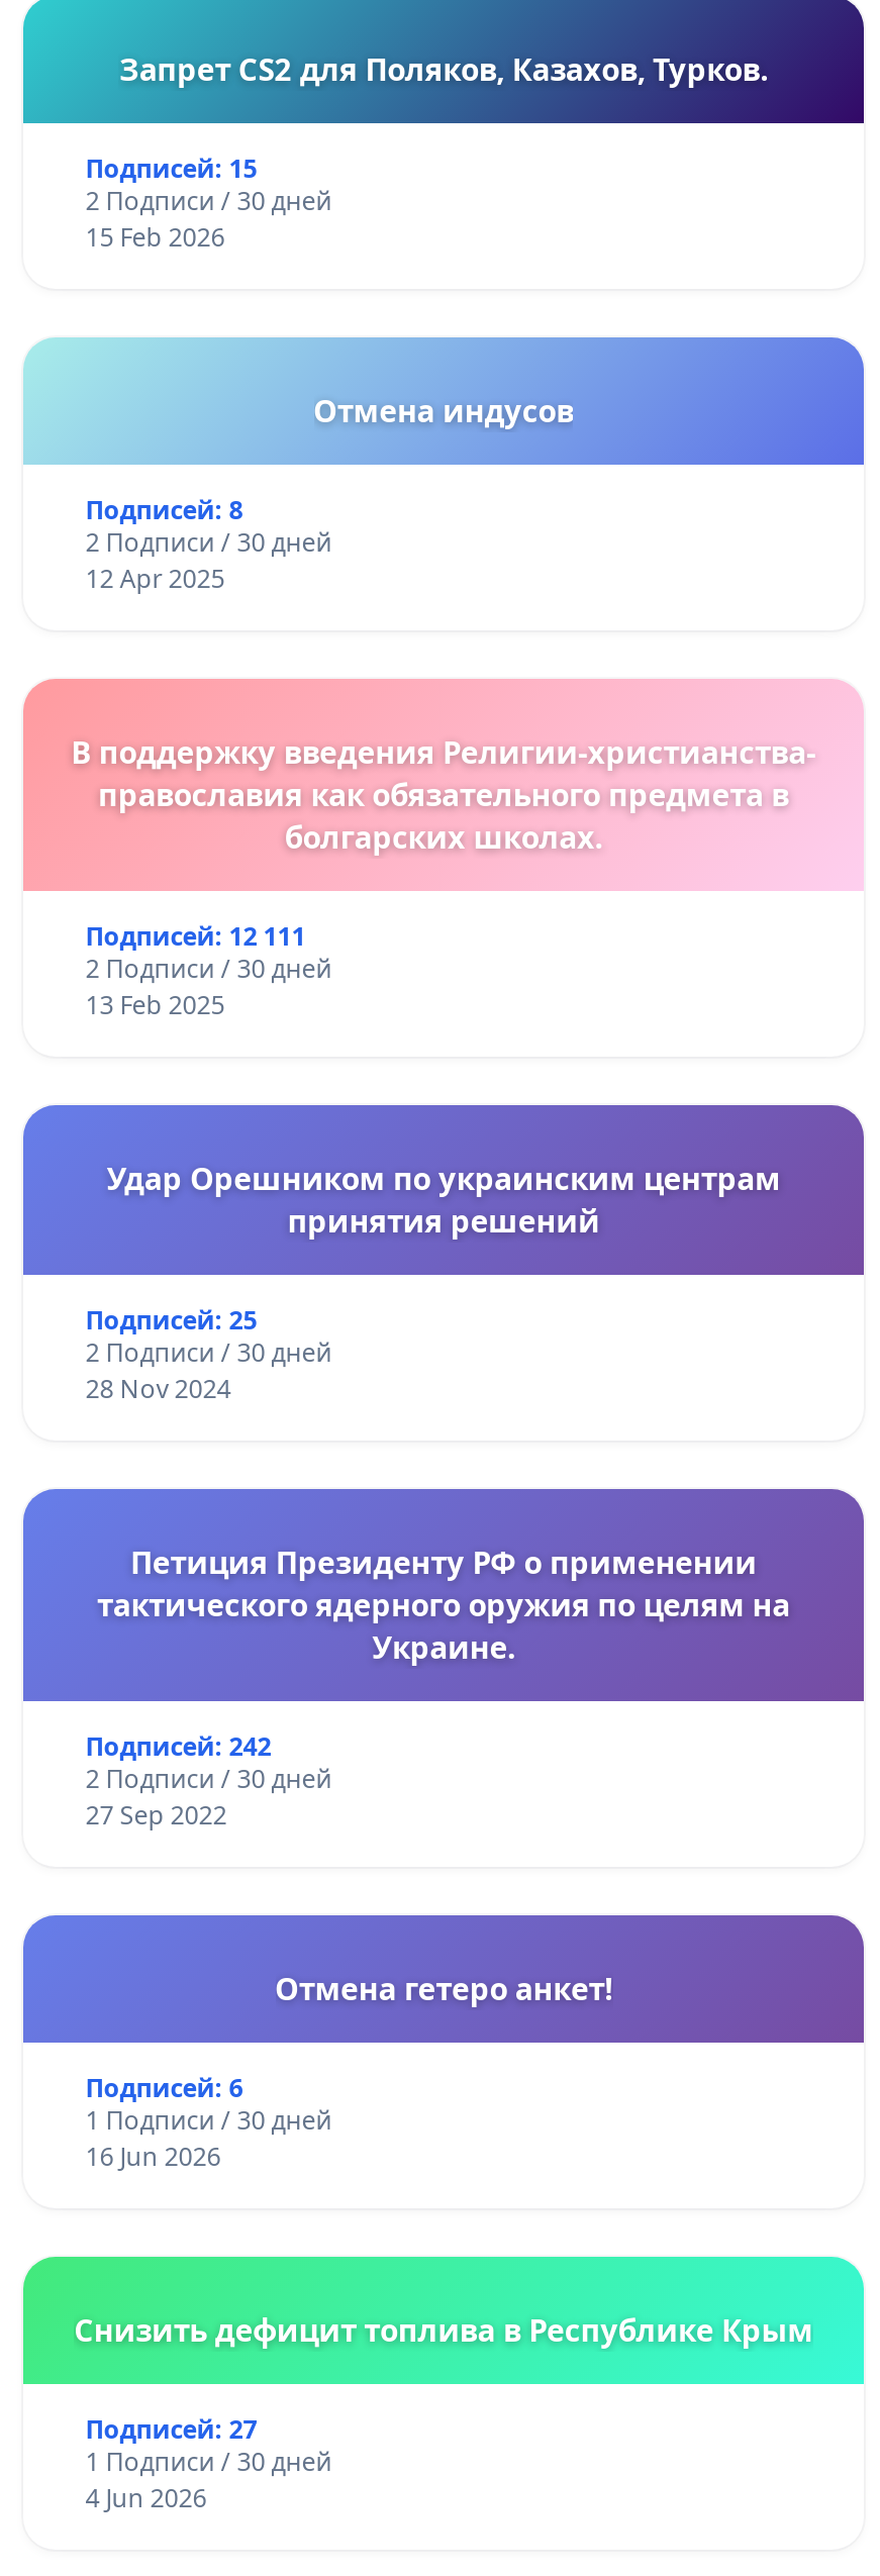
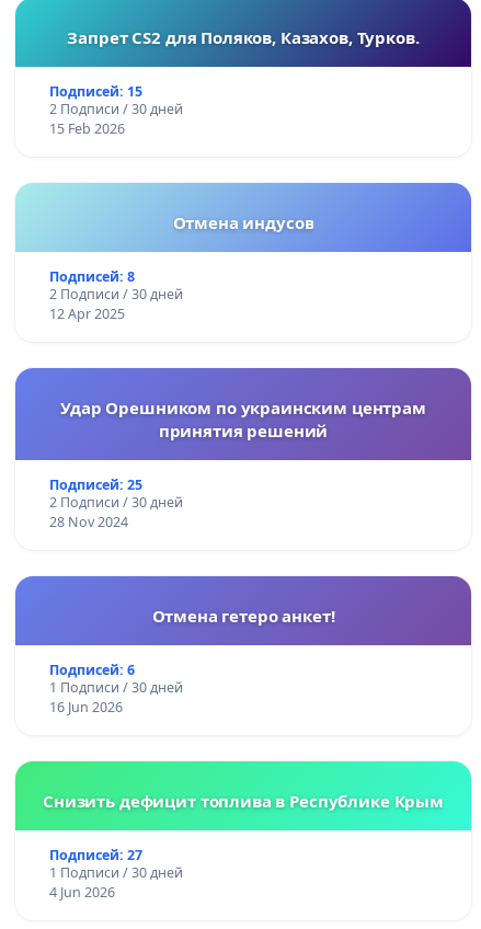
[21,677,864,1023] [image] | В поддержку введения Религии-христианства- | православия как обязательного предмета в | болгарских школах. | Подписей: 12 111 | 2 Подписи / 30 дней | 13 Feb 2025 -> none
[85,1542,790,1833] Петиция Президенту РФ о применении | тактического ядерного оружия по целям на | Украине. | Подписей: 242 | 2 Подписи / 30 дней | 27 Sep 2022 -> none

